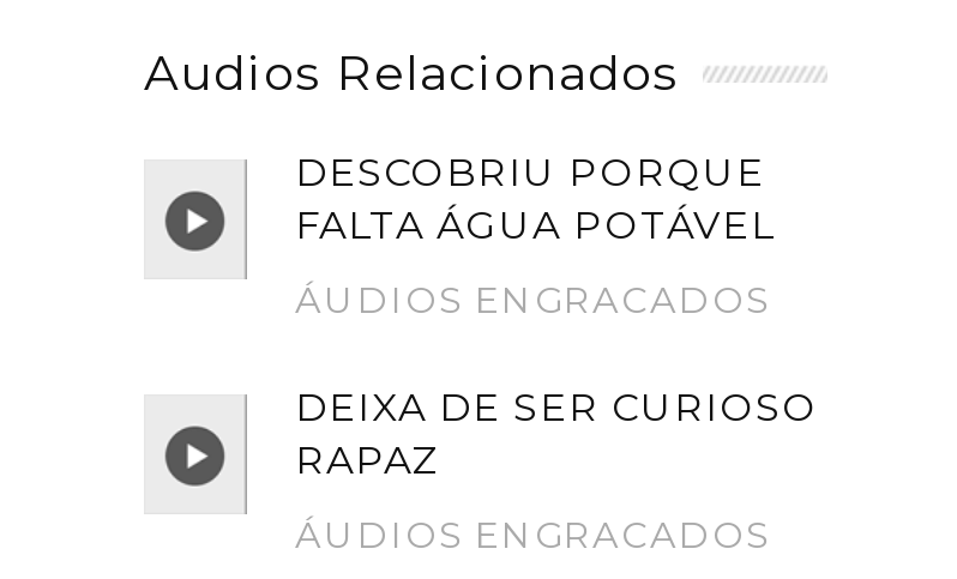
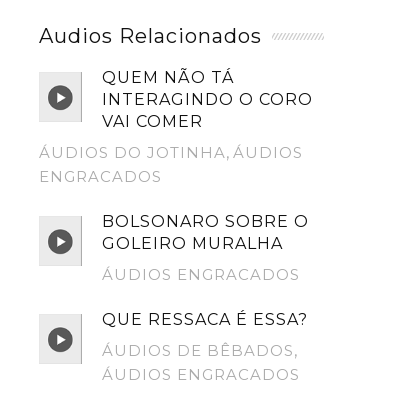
[295,150,775,248] DESCOBRIU PORQUE | FALTA ÁGUA POTÁVEL -> [39,68,313,253] QUEM NÃO TÁ | INTERAGINDO O CORO | VAI COMER | ÁUDIOS DO JOTINHA, ÁUDIOS | ENGRACADOS | BOLSONARO SOBRE O | GOLEIRO MURALHA
[295,385,818,483] DEIXA DE SER CURIOSO | RAPAZ -> [102,310,308,360] QUE RESSACA É ESSA? | ÁUDIOS DE BÊBADOS,

